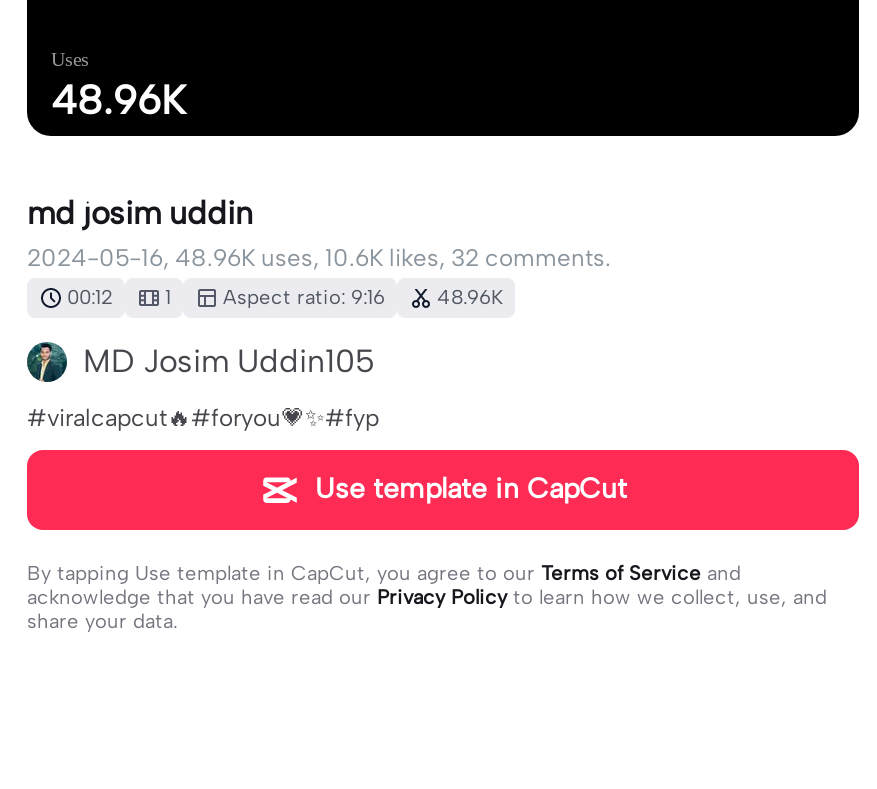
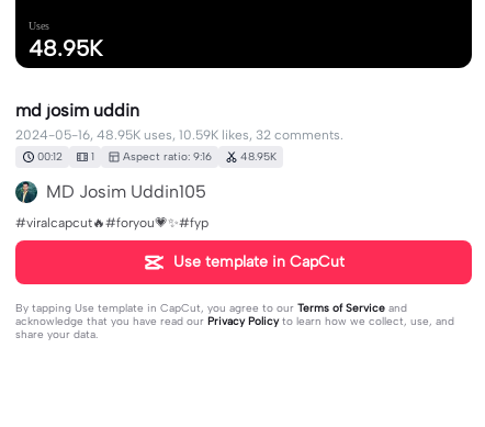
[51,77,185,125] 48.96K -> [29,35,102,62] 48.95K
[27,244,611,272] 2024-05-16, 48.96K uses, 10.6K likes, 32 comments. -> [15,127,343,143] 2024-05-16, 48.95K uses, 10.59K likes, 32 comments.
[67,284,503,310] 00:12 1 Aspect ratio: 9:16 48.96K -> [37,149,277,164] 00:12 1 Aspect ratio: 9:16 48.95K

